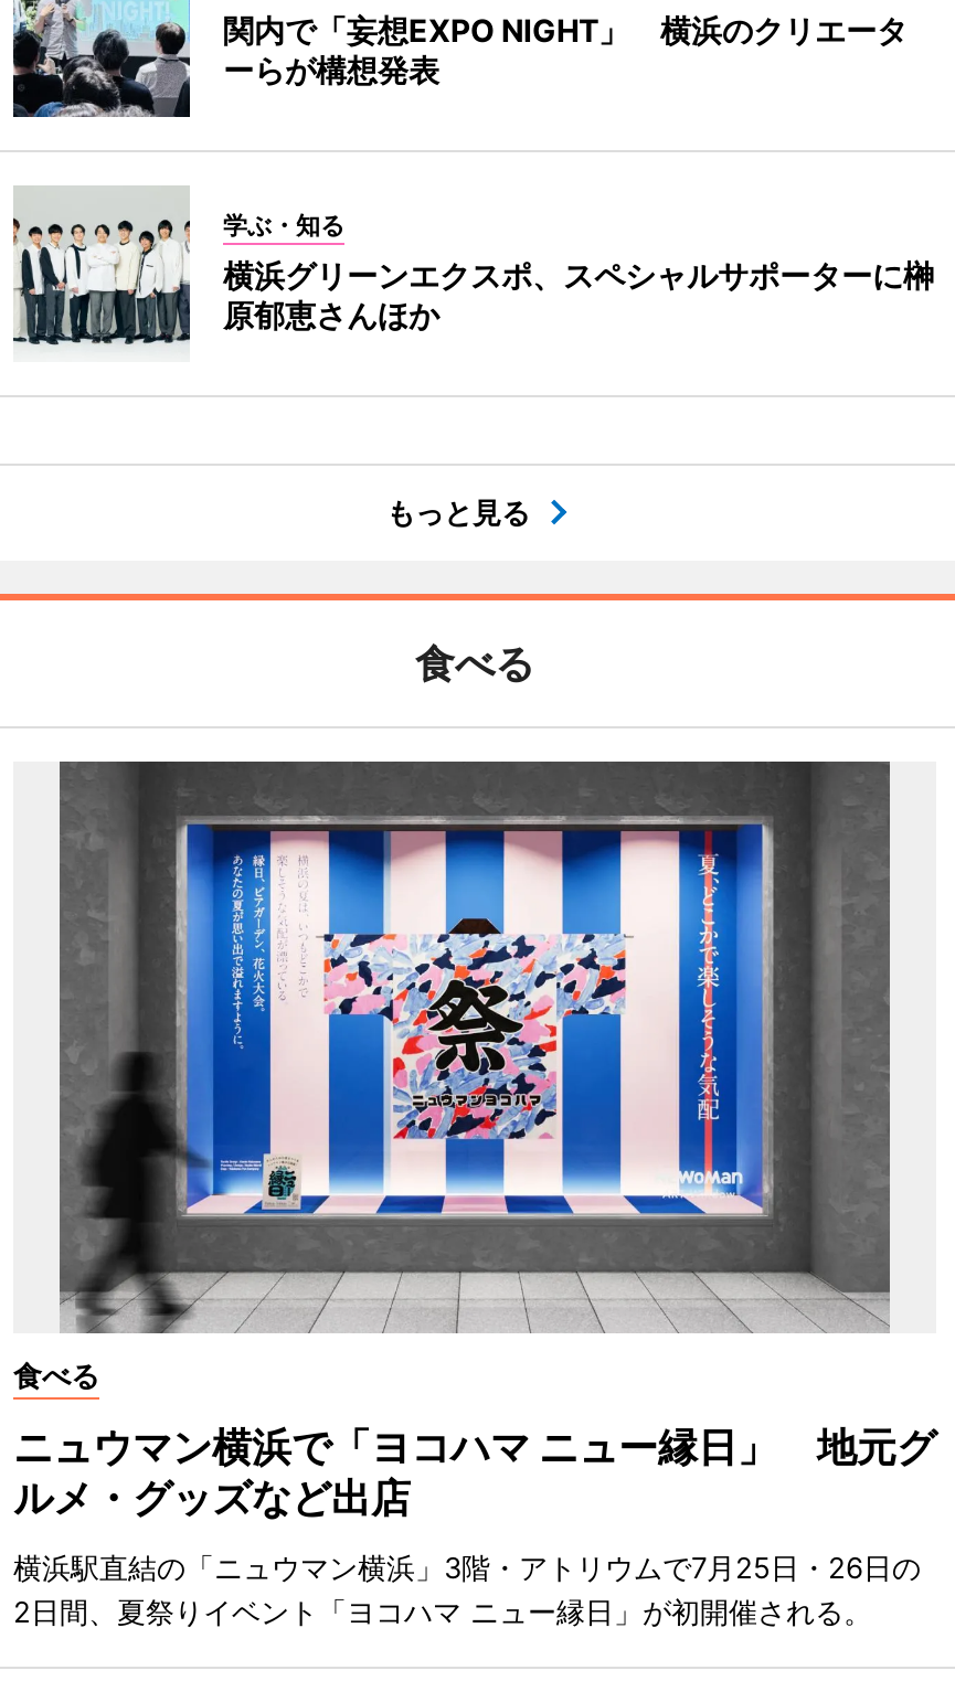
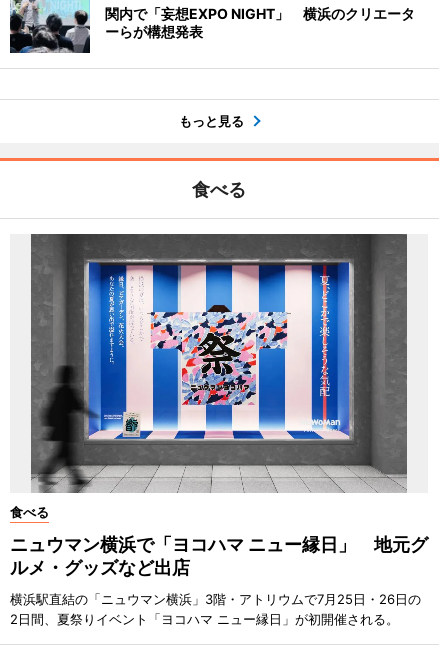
[11,185,934,355] [image] | 学ぶ・知る | 横浜グリーンエクスポ、スペシャルサポーターに榊 | 原郁恵さんほか -> none

